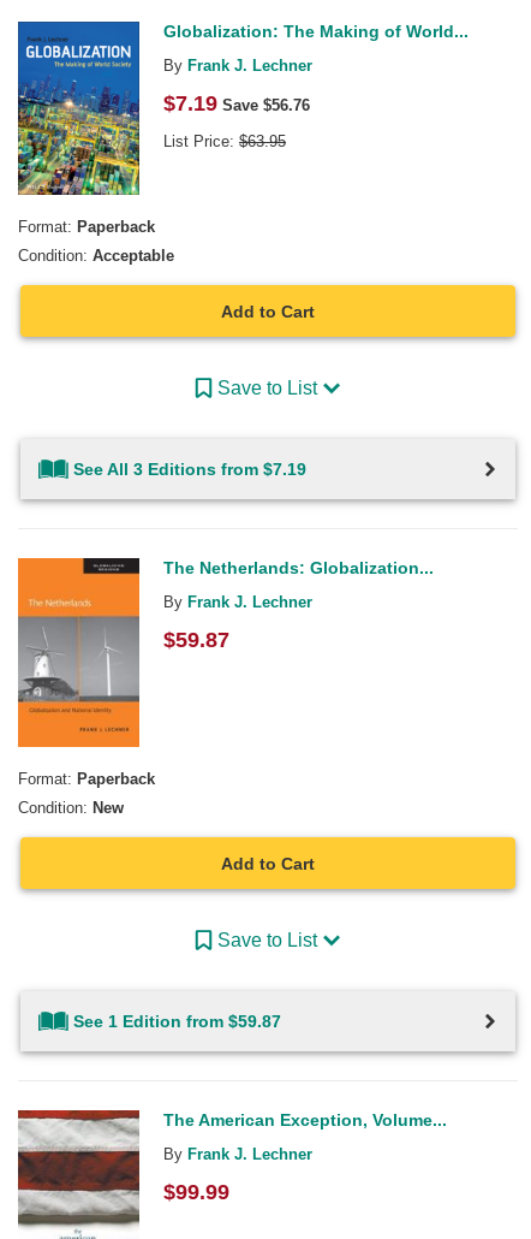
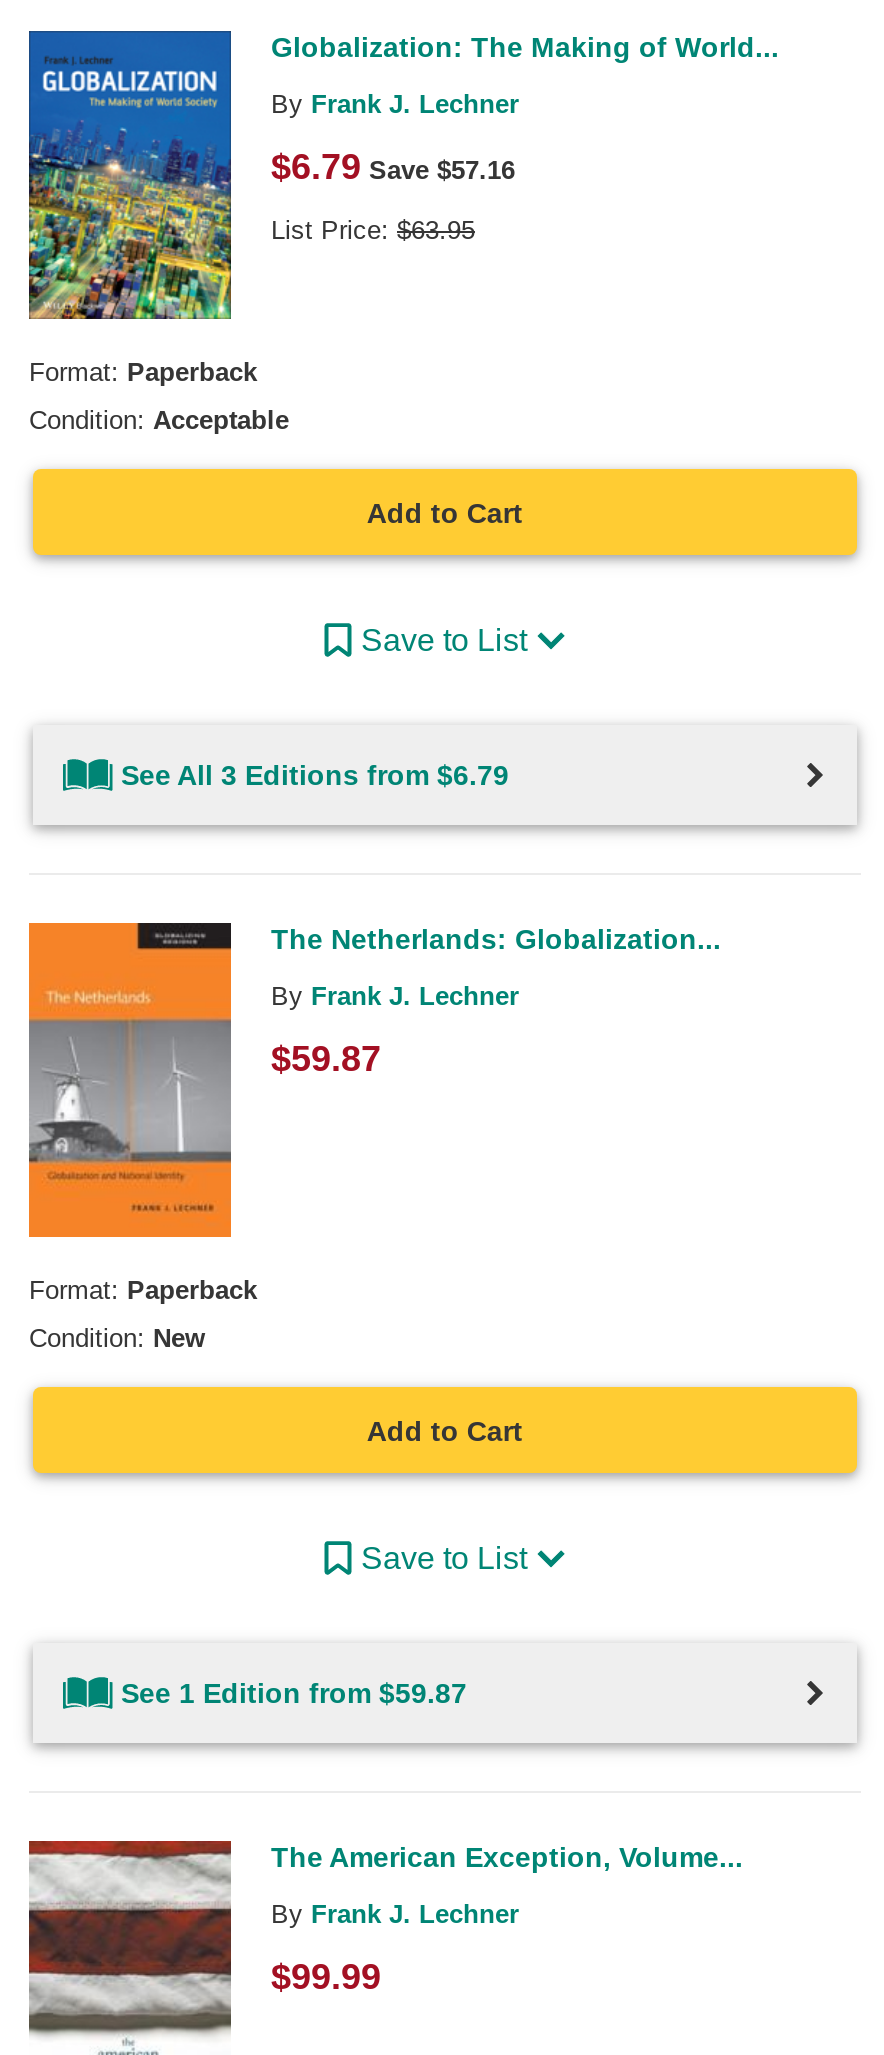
[163,91,310,115] $7.19 Save $56.76 -> [271,146,515,186] $6.79 Save $57.16
[73,459,306,479] See All 3 Editions from $7.19 -> [121,759,509,791] See All 3 Editions from $6.79

